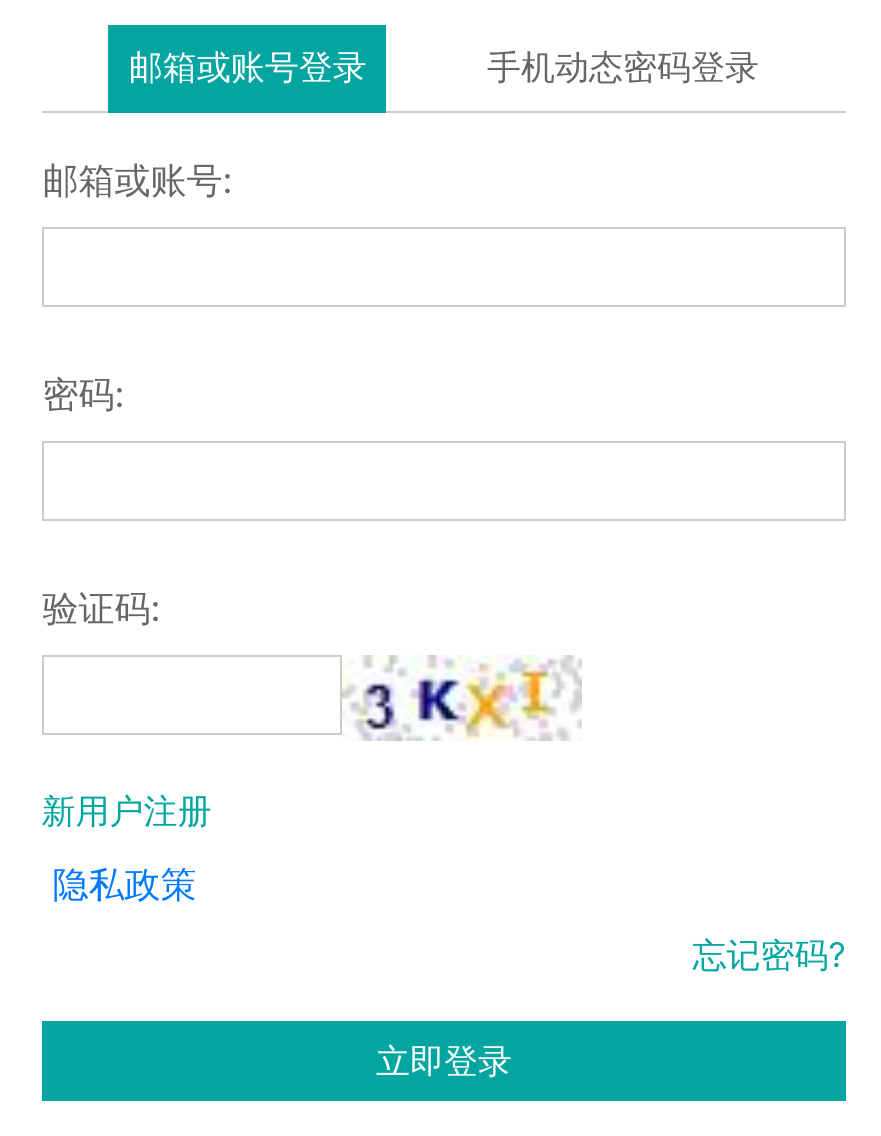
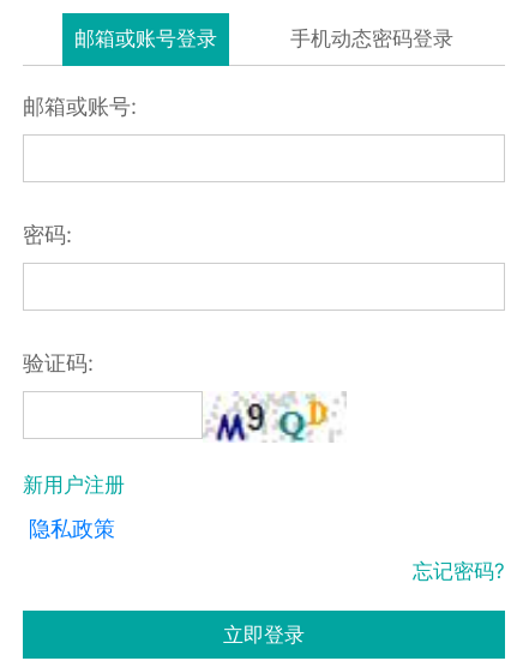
[344,657,580,741] [image] -> [204,392,329,443] [image]

